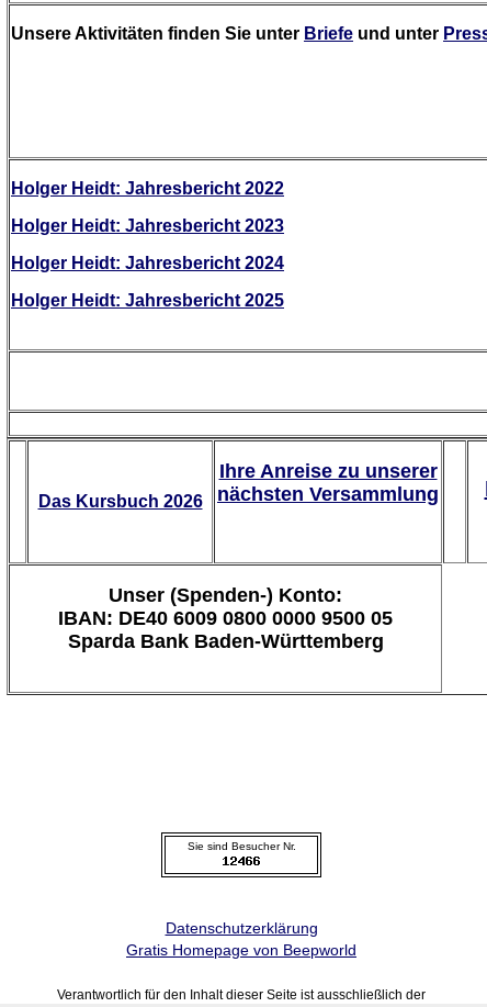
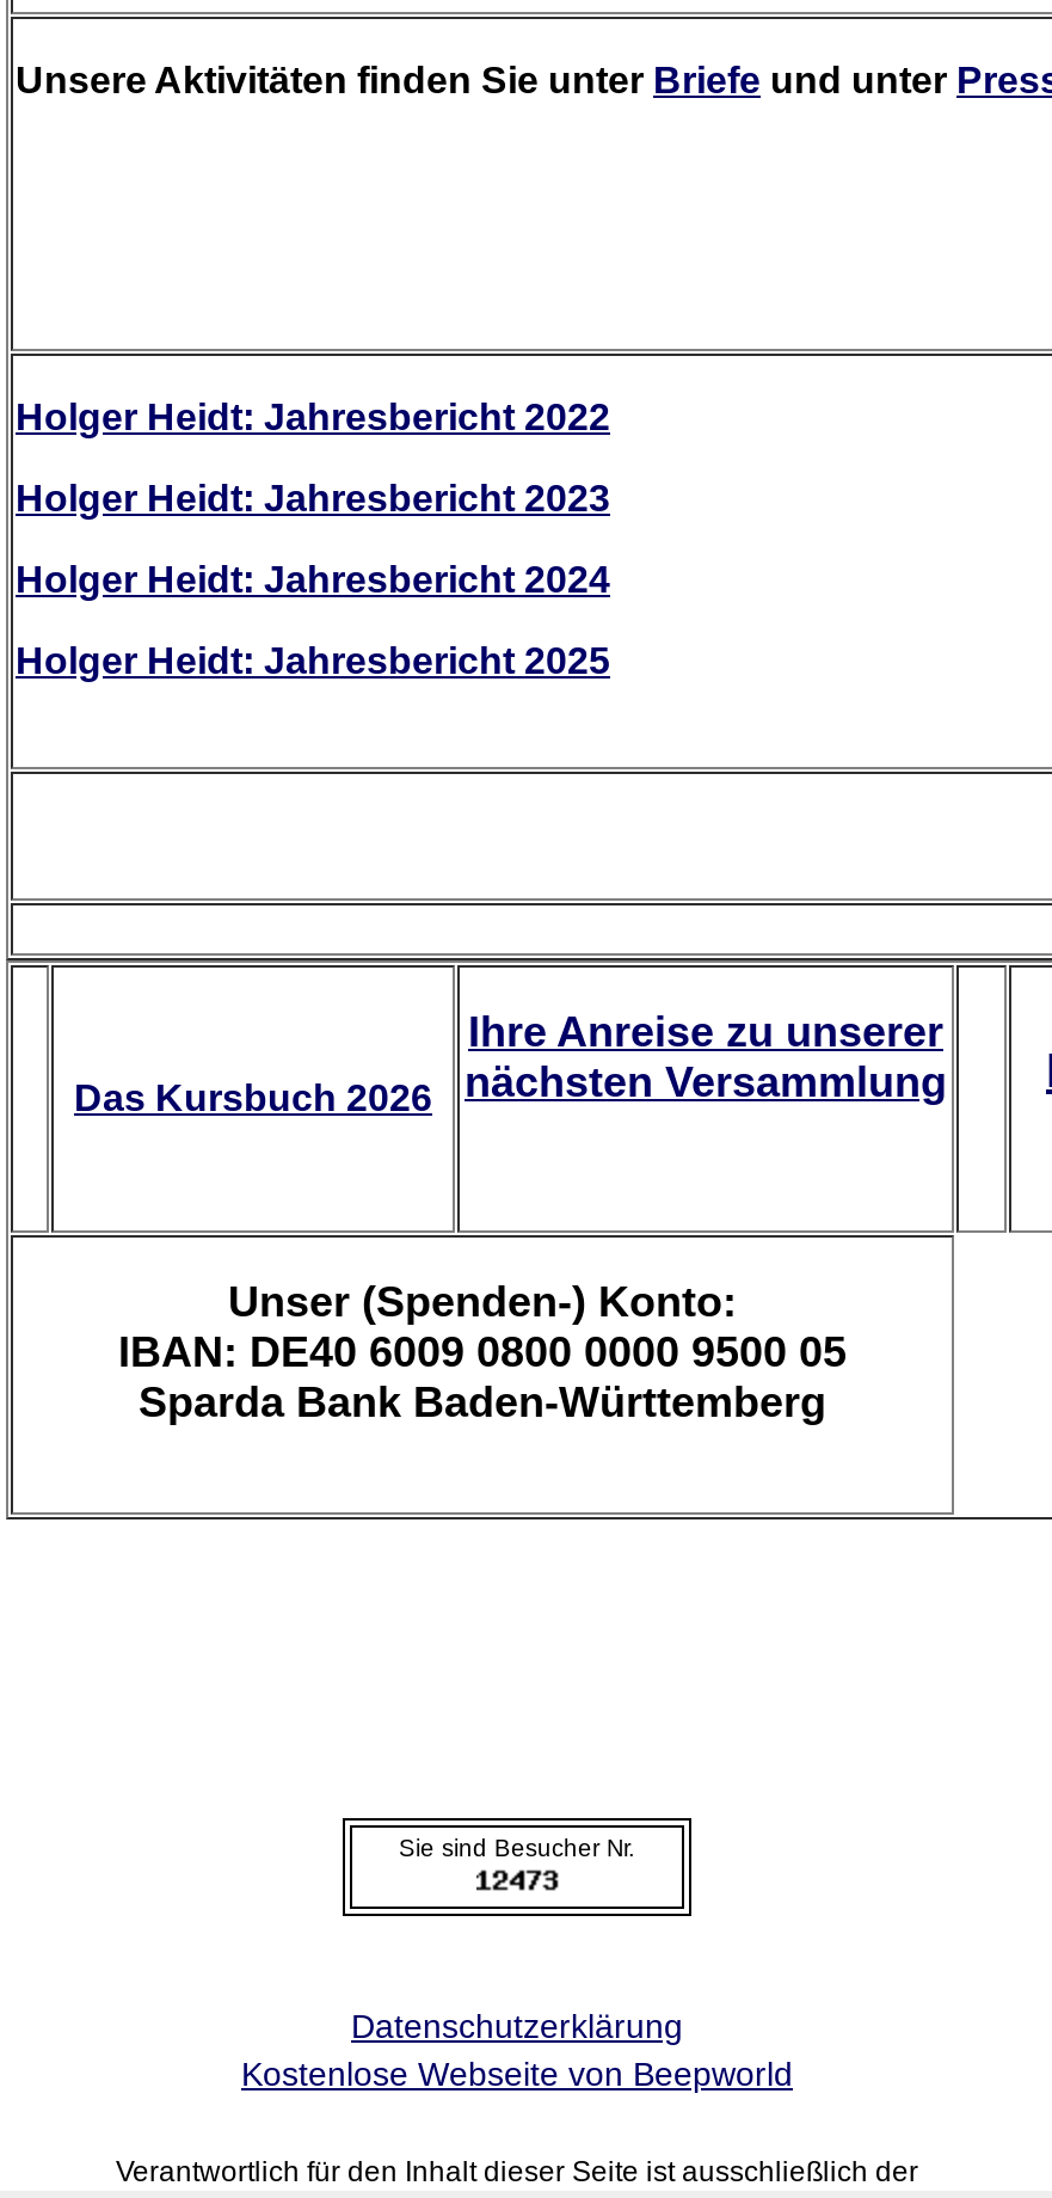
[126,941,356,959] Gratis Homepage von Beepworld -> [241,2055,793,2093] Kostenlose Webseite von Beepworld

